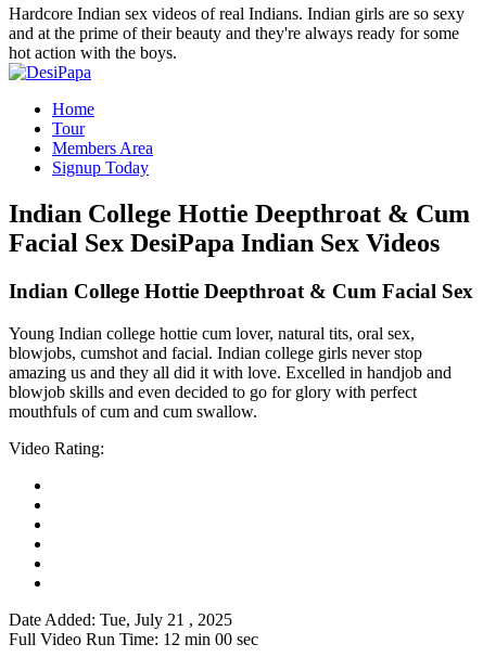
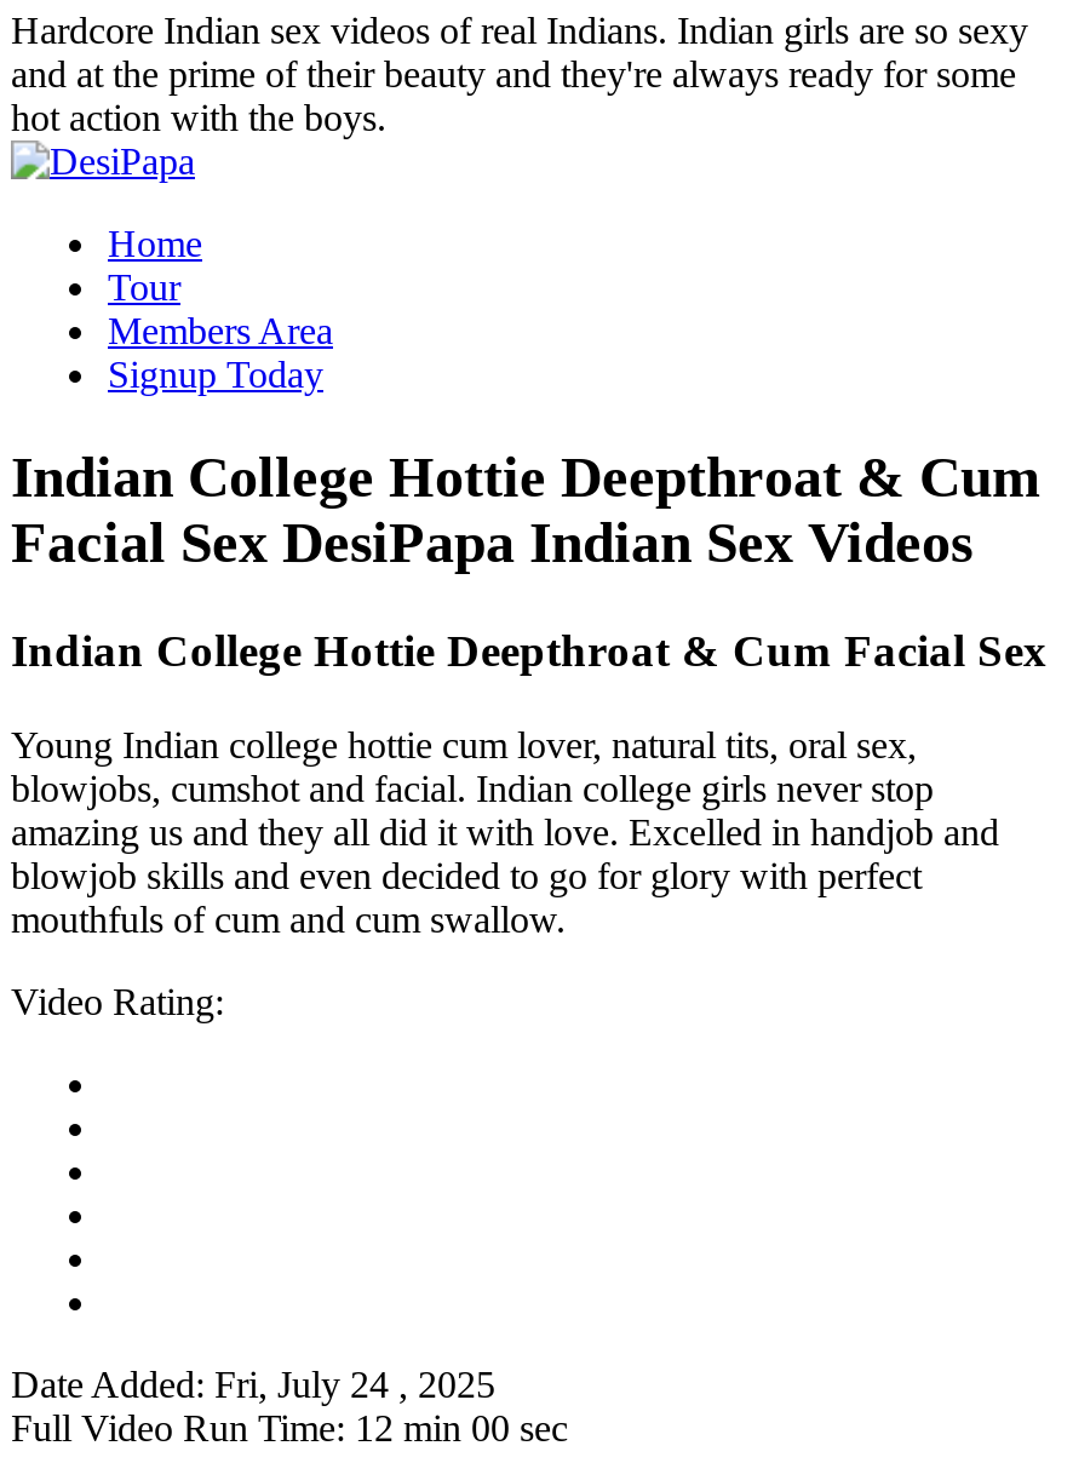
[9,610,232,628] Date Added: Tue, July 21 , 2025 -> [11,1362,495,1404] Date Added: Fri, July 24 , 2025

